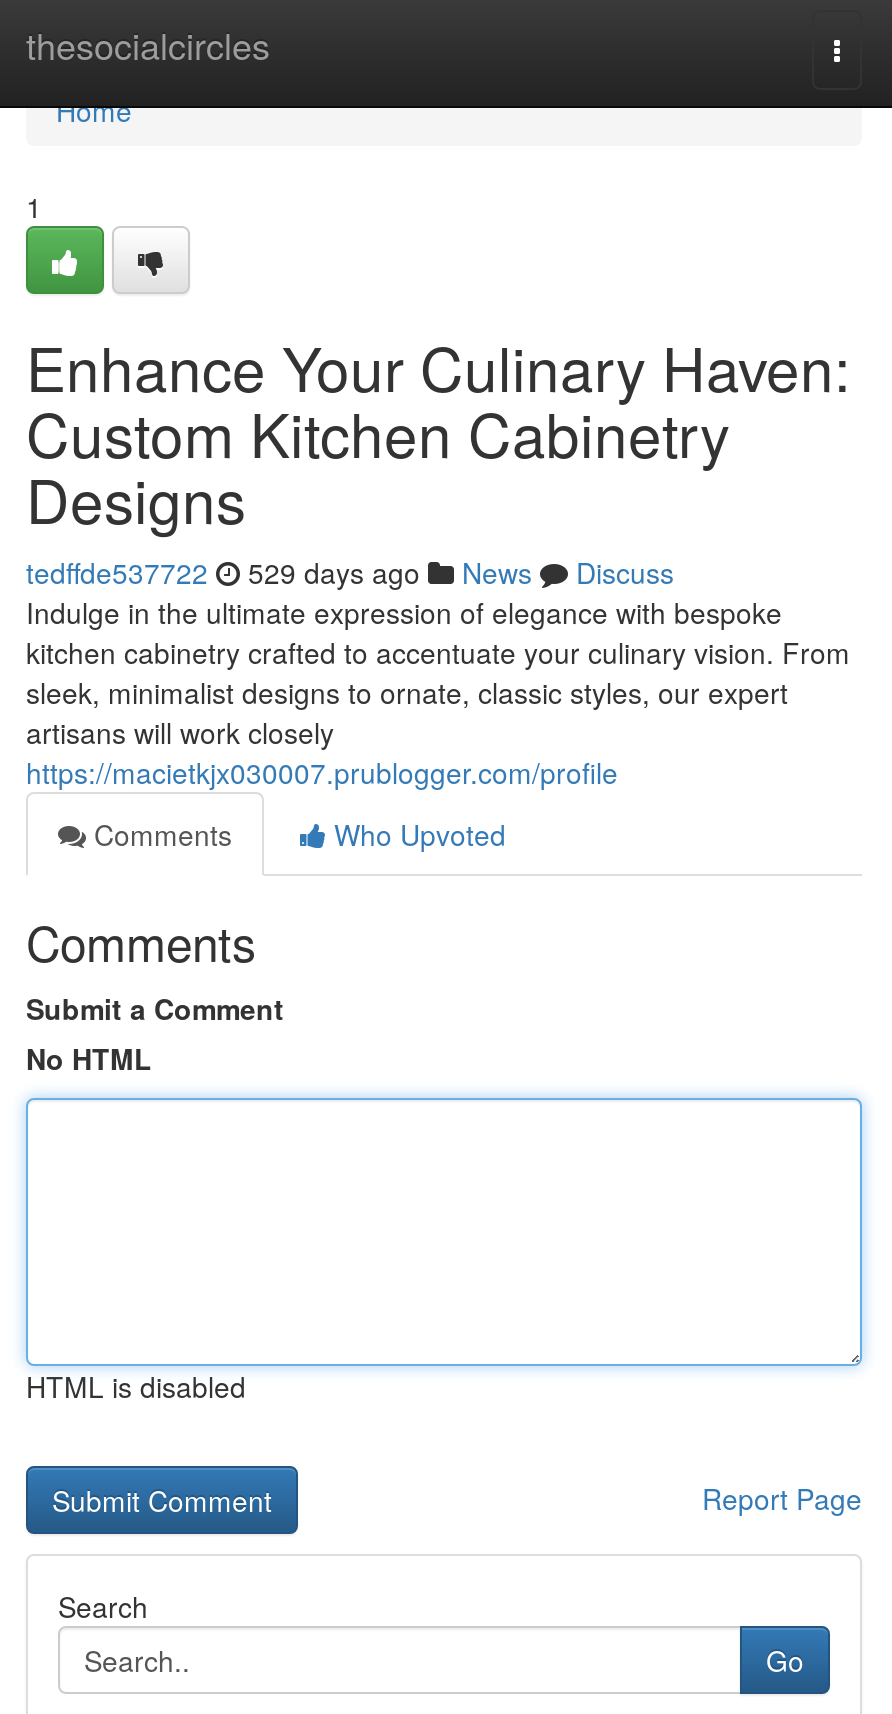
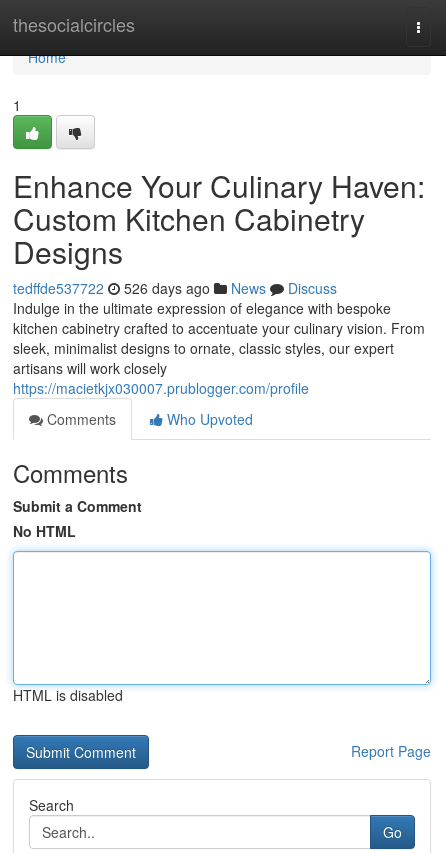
[26,552,674,592] tedffde537722 529 days ago News Discuss -> [13,278,337,298] tedffde537722 526 days ago News Discuss

